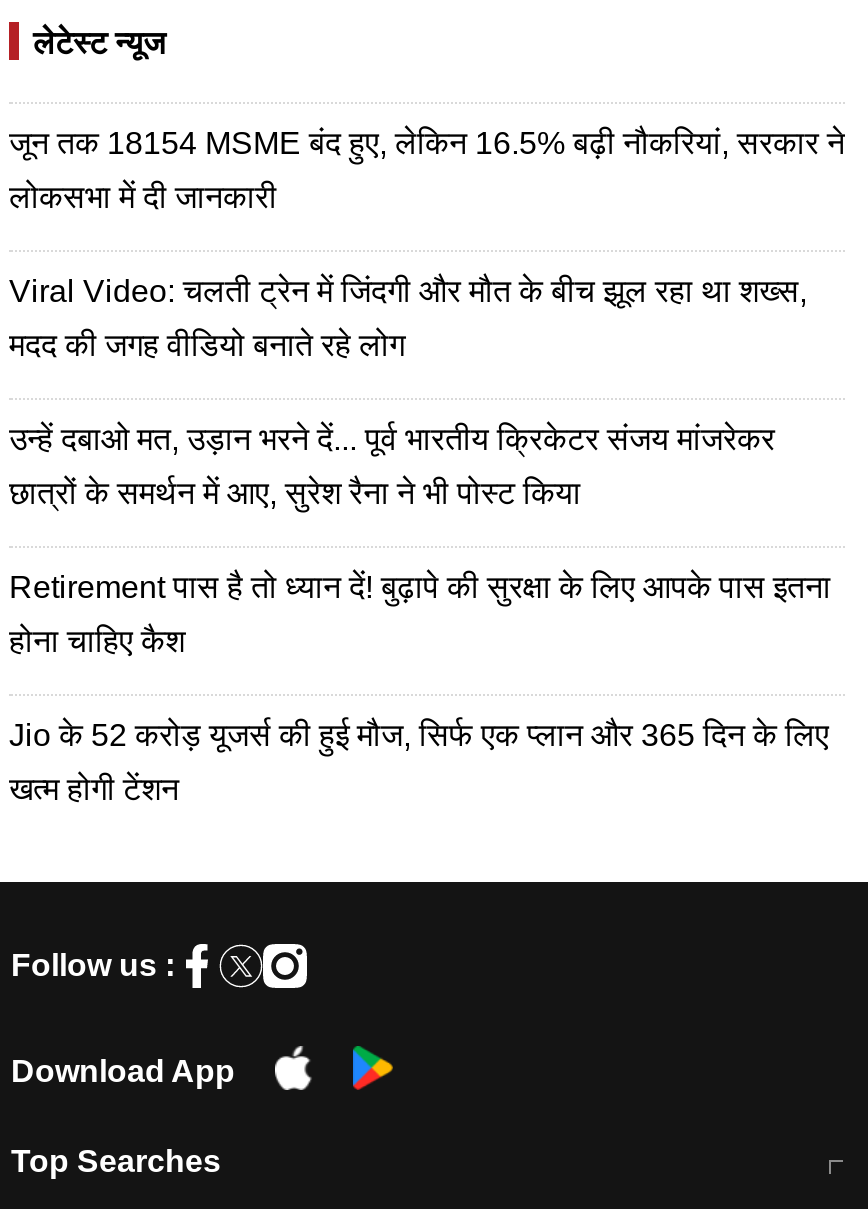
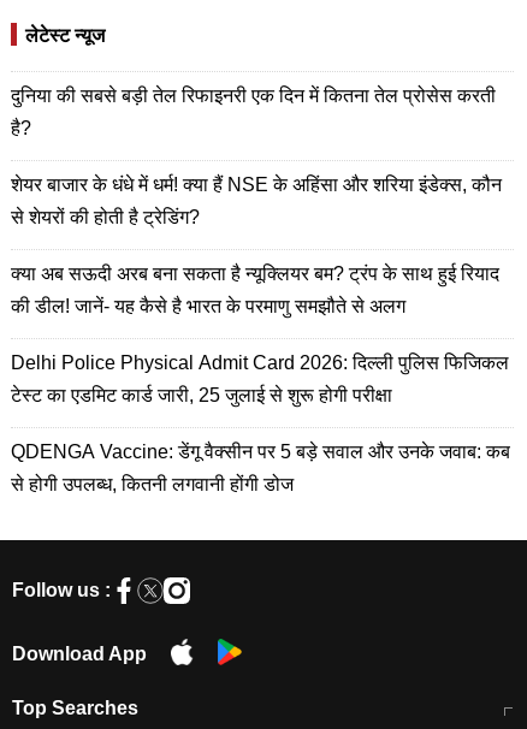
[9,127,845,161] जून तक 18154 MSME बंद हुए, लेकिन 16.5% बढ़ी नौकरियां, सरकार ने -> [11,86,496,106] दुनिया की सबसे बड़ी तेल रिफाइनरी एक दिन में कितना तेल प्रोसेस करती
[9,181,277,215] लोकसभा में दी जानकारी -> [11,118,31,139] है?
[9,275,807,309] Viral Video: चलती ट्रेन में जिंदगी और मौत के बीच झूल रहा था शख्स, -> [11,175,502,195] शेयर बाजार के धंधे में धर्म! क्या हैं NSE के अहिंसा और शरिया इंडेक्स, कौन
[9,329,405,363] मदद की जगह वीडियो बनाते रहे लोग -> [11,207,200,228] से शेयरों की होती है ट्रेडिंग?
[9,423,775,457] उन्हें दबाओ मत, उड़ान भरने दें... पूर्व भारतीय क्रिकेटर संजय मांजरेकर -> [11,264,499,284] क्या अब सऊदी अरब बना सकता है न्यूक्लियर बम? ट्रंप के साथ हुई रियाद
[9,477,581,511] छात्रों के समर्थन में आए, सुरेश रैना ने भी पोस्ट किया -> [11,296,405,317] की डील! जानें- यह कैसे है भारत के परमाणु समझौते से अलग
[9,571,831,605] Retirement पास है तो ध्यान दें! बुढ़ापे की सुरक्षा के लिए आपके पास इतना -> [11,353,509,373] Delhi Police Physical Admit Card 2026: दिल्ली पुलिस फिजिकल
[9,625,185,659] होना चाहिए कैश -> [11,385,392,406] टेस्ट का एडमिट कार्ड जारी, 25 जुलाई से शुरू होगी परीक्षा
[9,719,829,753] Jio के 52 करोड़ यूजर्स की हुई मौज, सिर्फ एक प्लान और 365 दिन के लिए -> [11,442,510,462] QDENGA Vaccine: डेंगू वैक्सीन पर 5 बड़े सवाल और उनके जवाब: कब
[9,773,179,807] खत्म होगी टेंशन -> [11,474,294,495] से होगी उपलब्ध, कितनी लगवानी होंगी डोज

